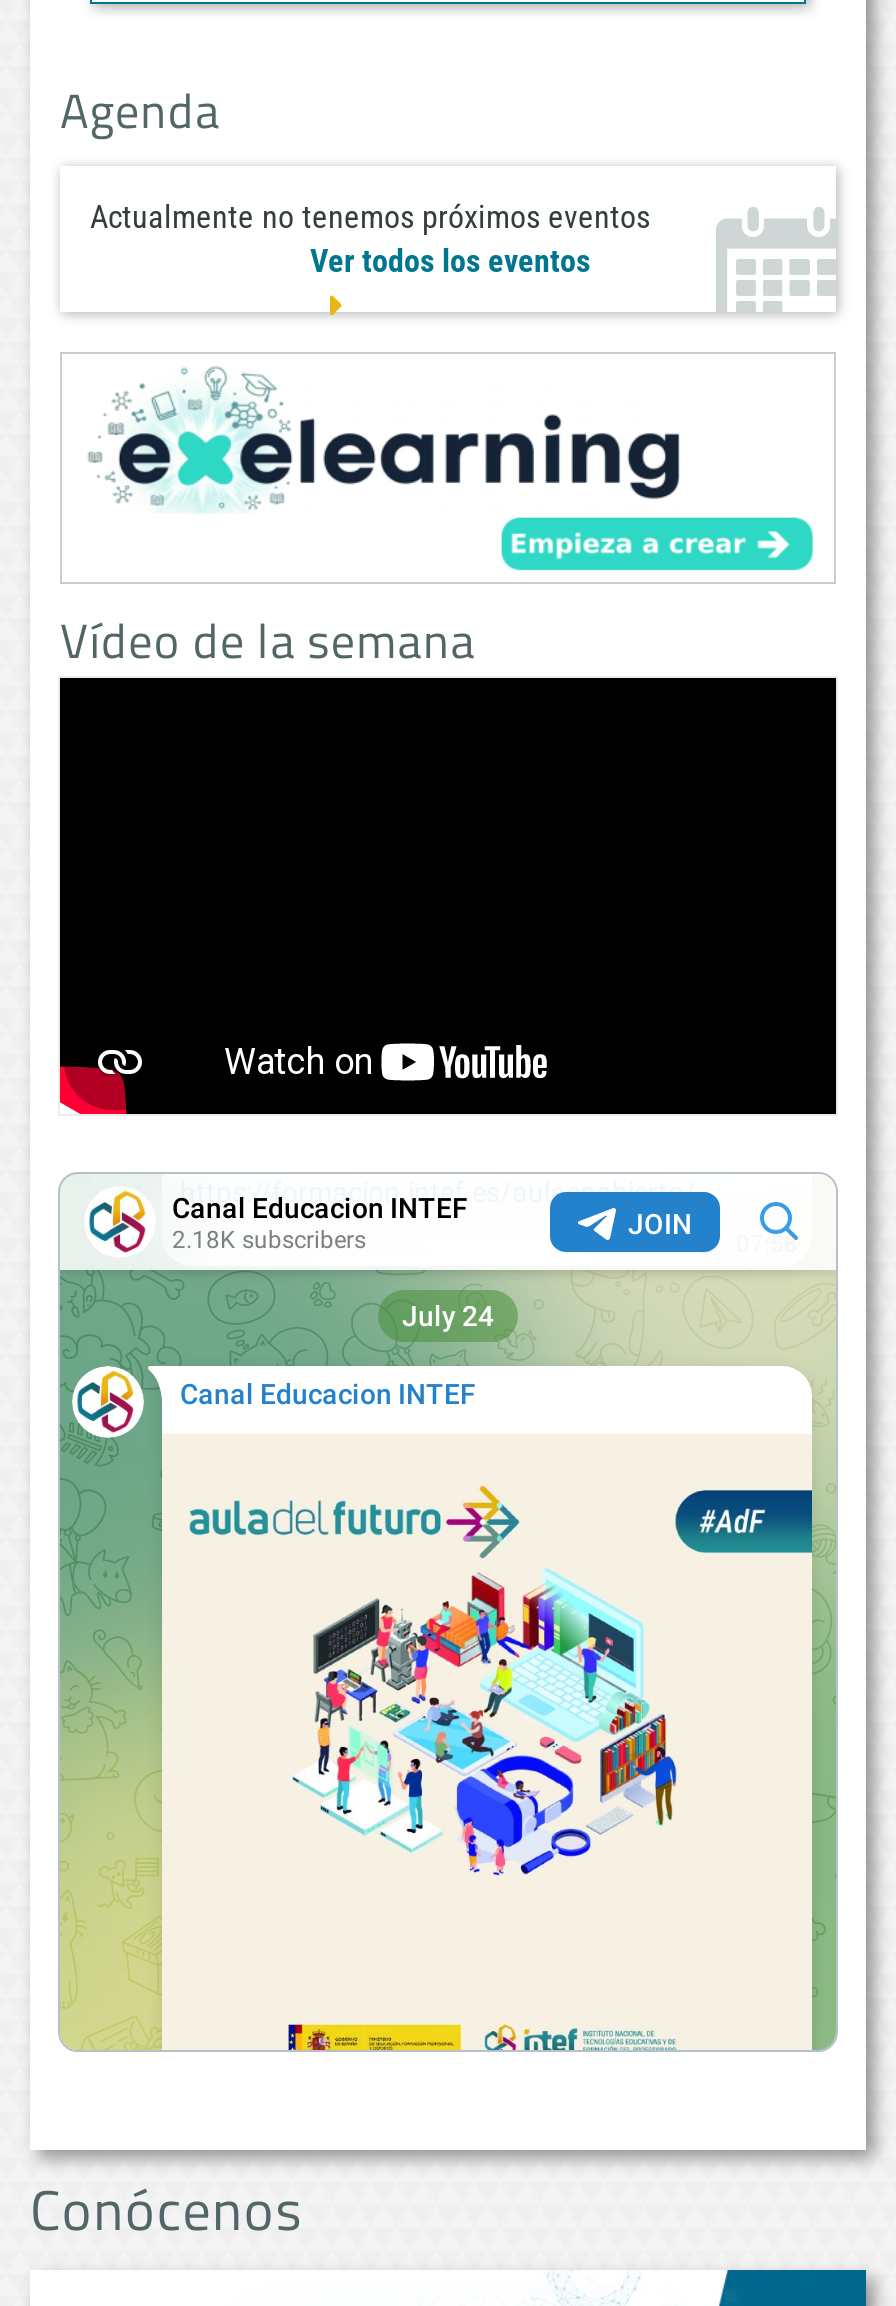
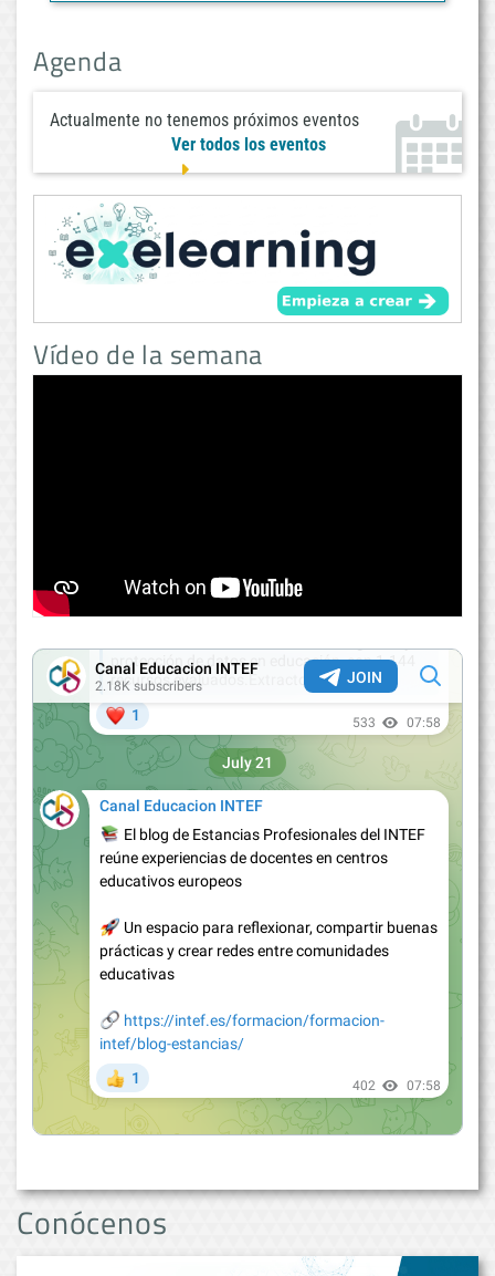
[70,1268,814,1900] [image] -> [39,703,450,1054] [image]
[162,1936,814,2052] [image] -> [91,1069,449,1135] [image]

